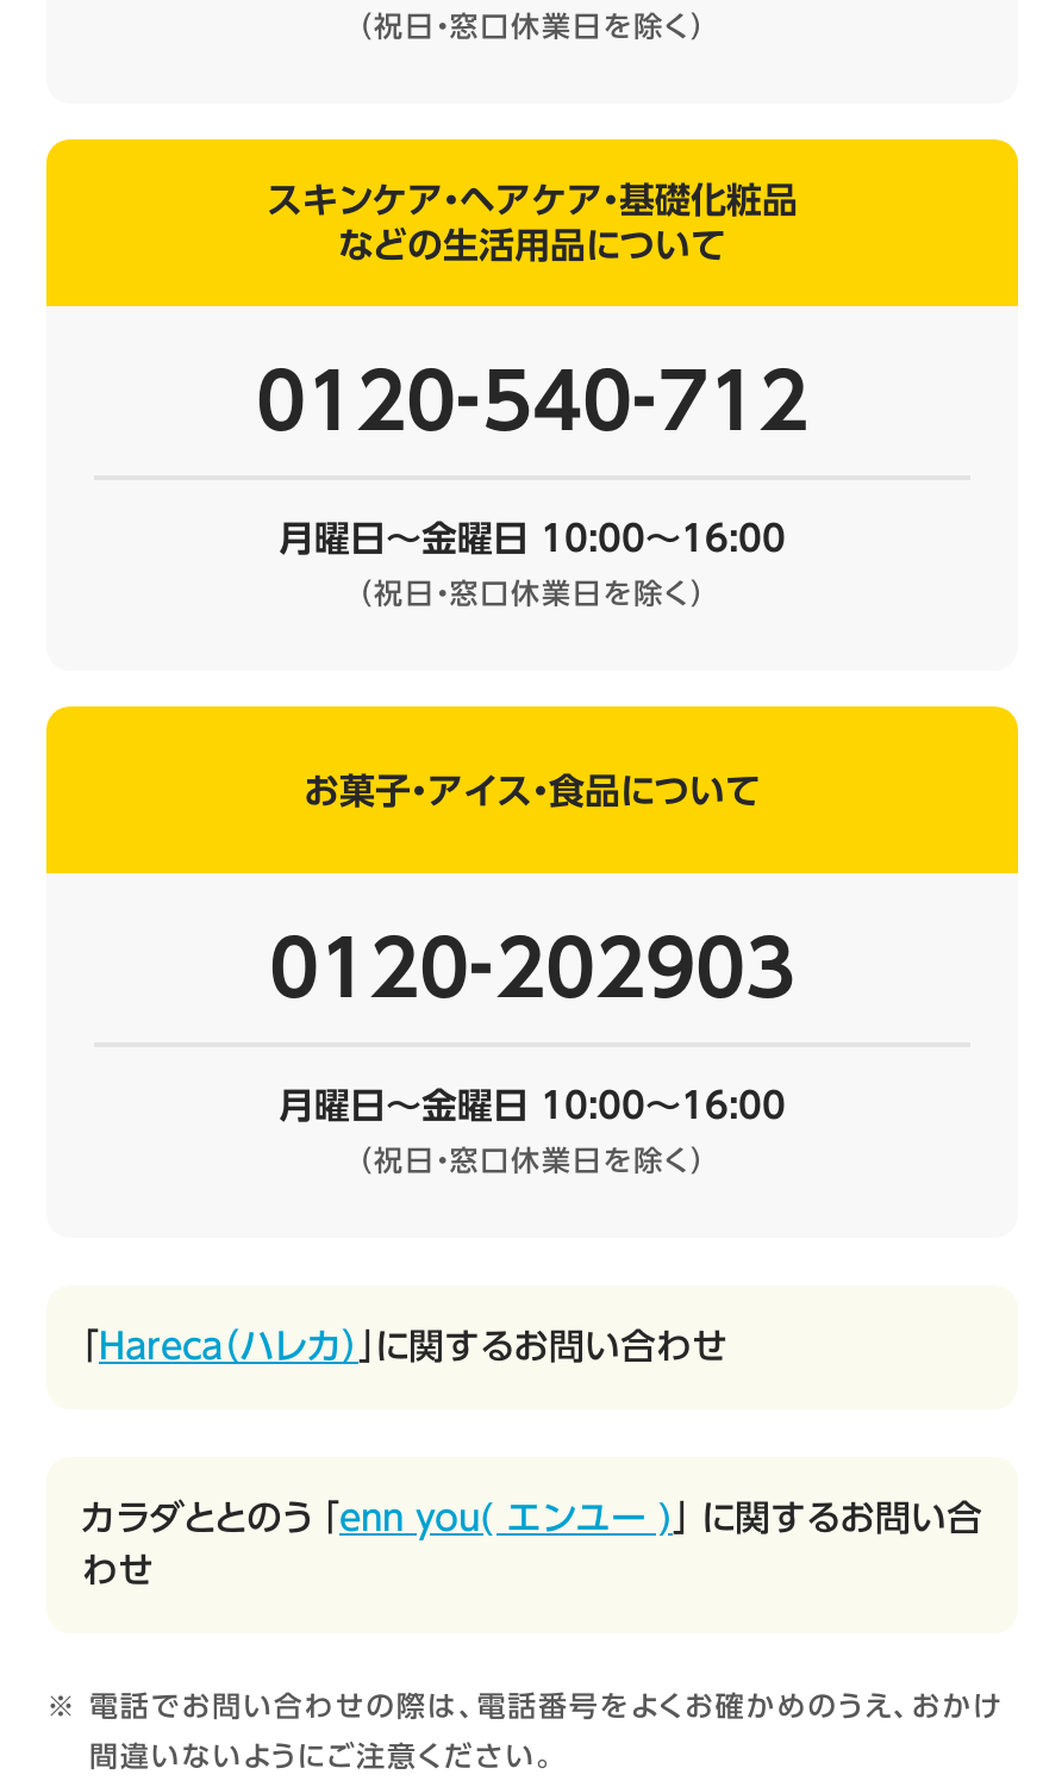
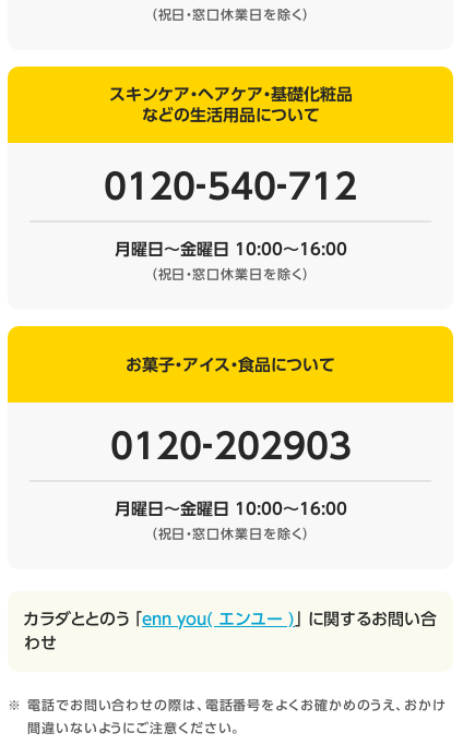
[82,1329,727,1365] 「Hareca（ハレカ）」に関するお問い合わせ -> none

